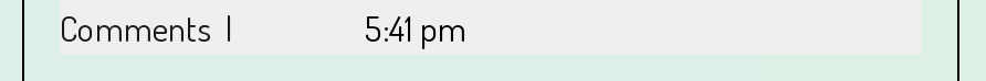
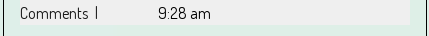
[358,7,466,51] 5:41 pm -> [155,3,211,23] 9:28 am

